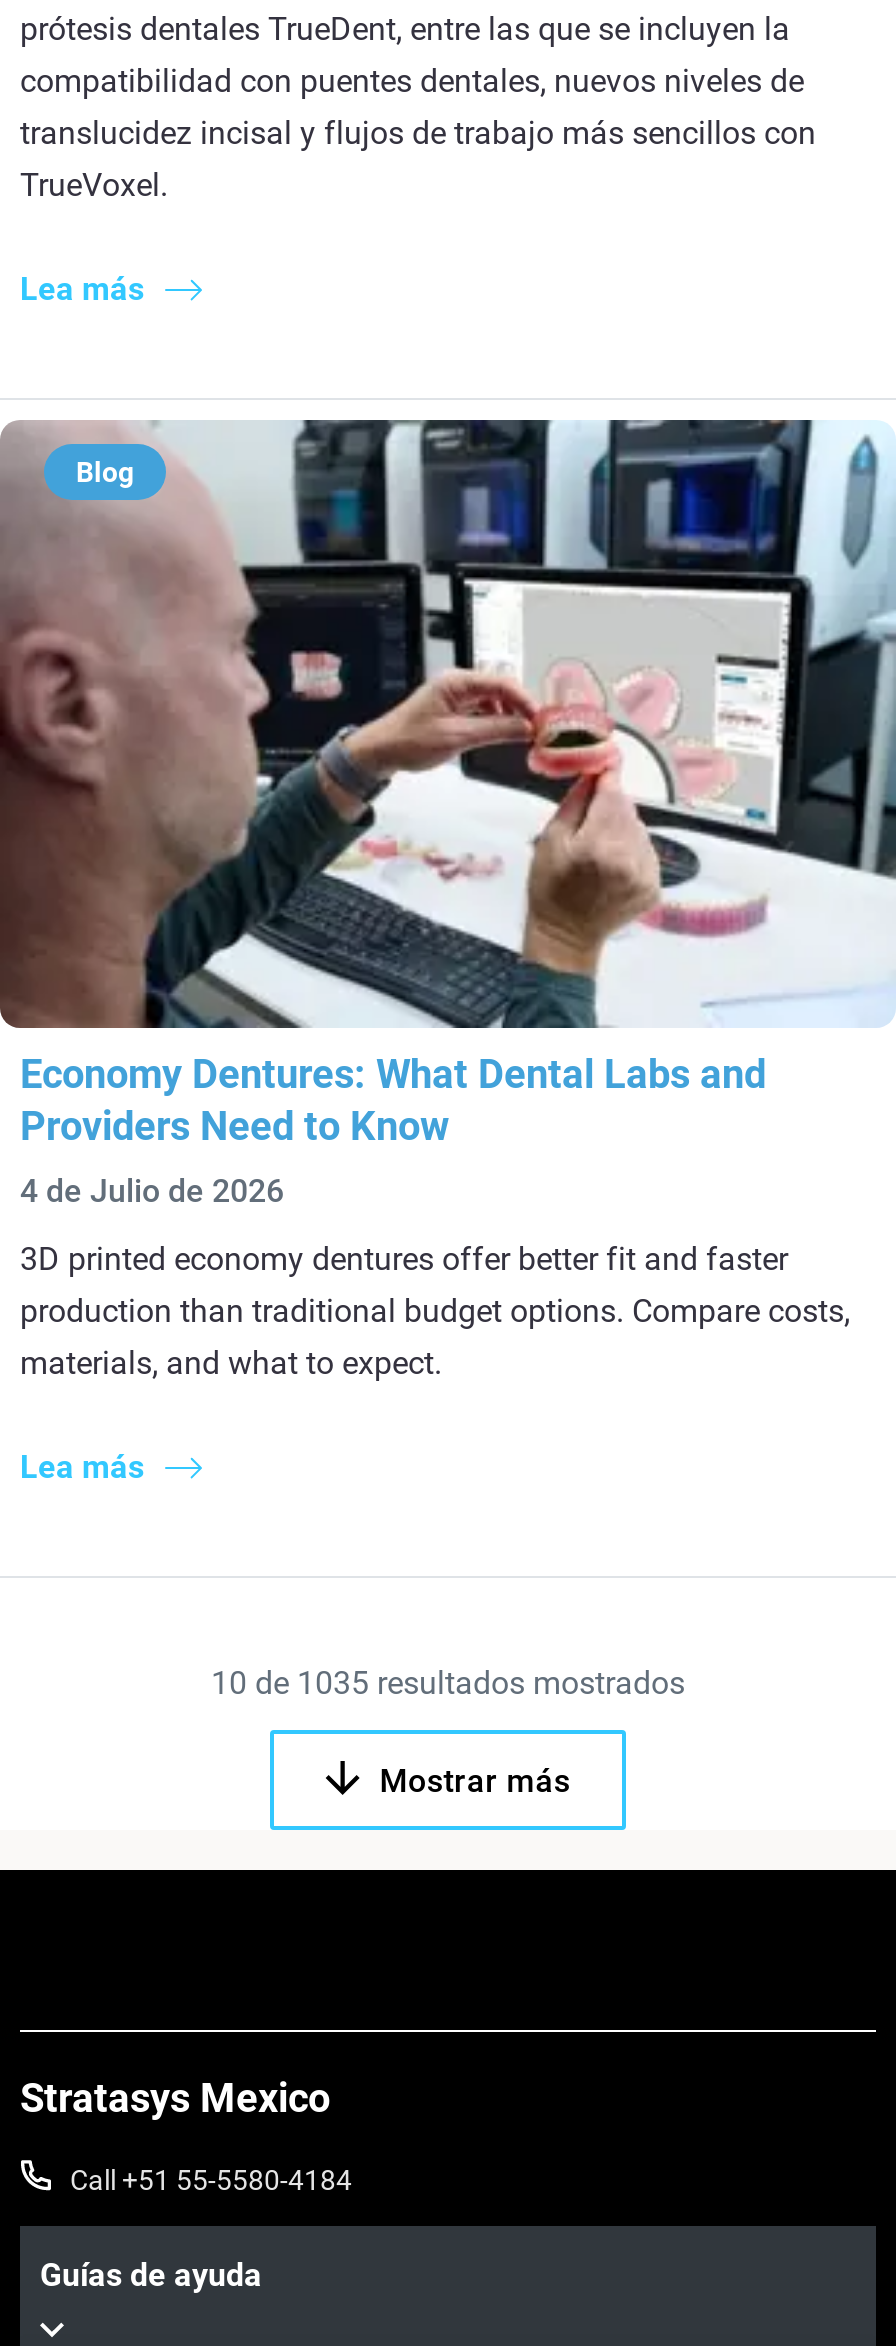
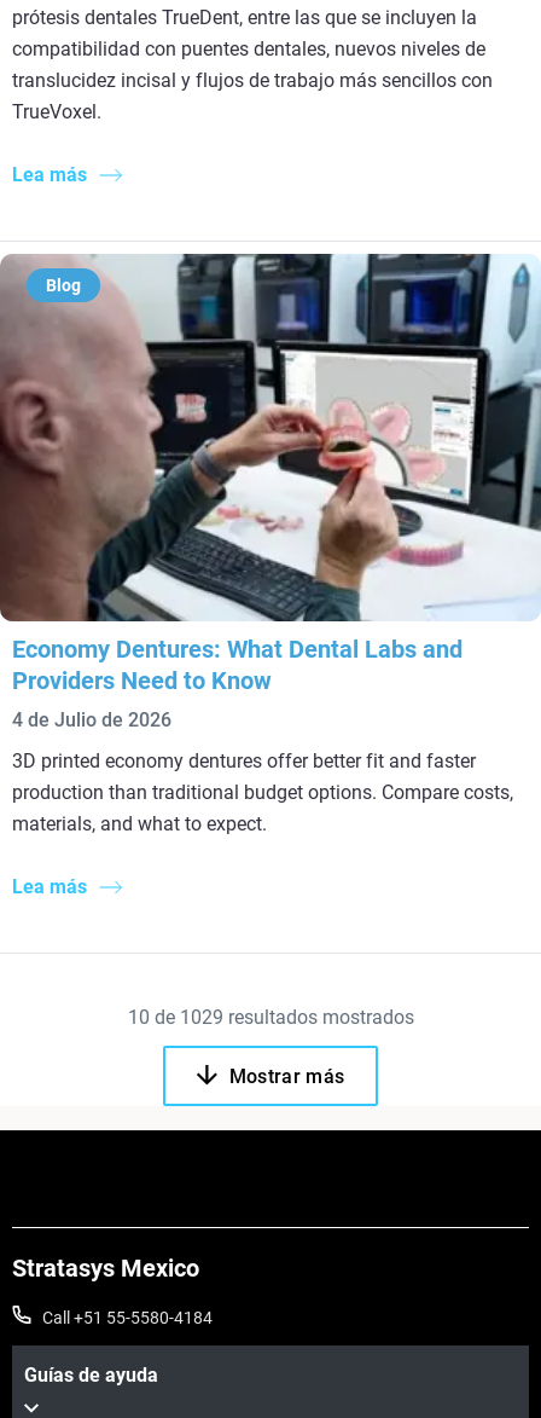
[211,1664,685,1702] 10 de 1035 resultados mostrados -> [127,1006,414,1029] 10 de 1029 resultados mostrados

